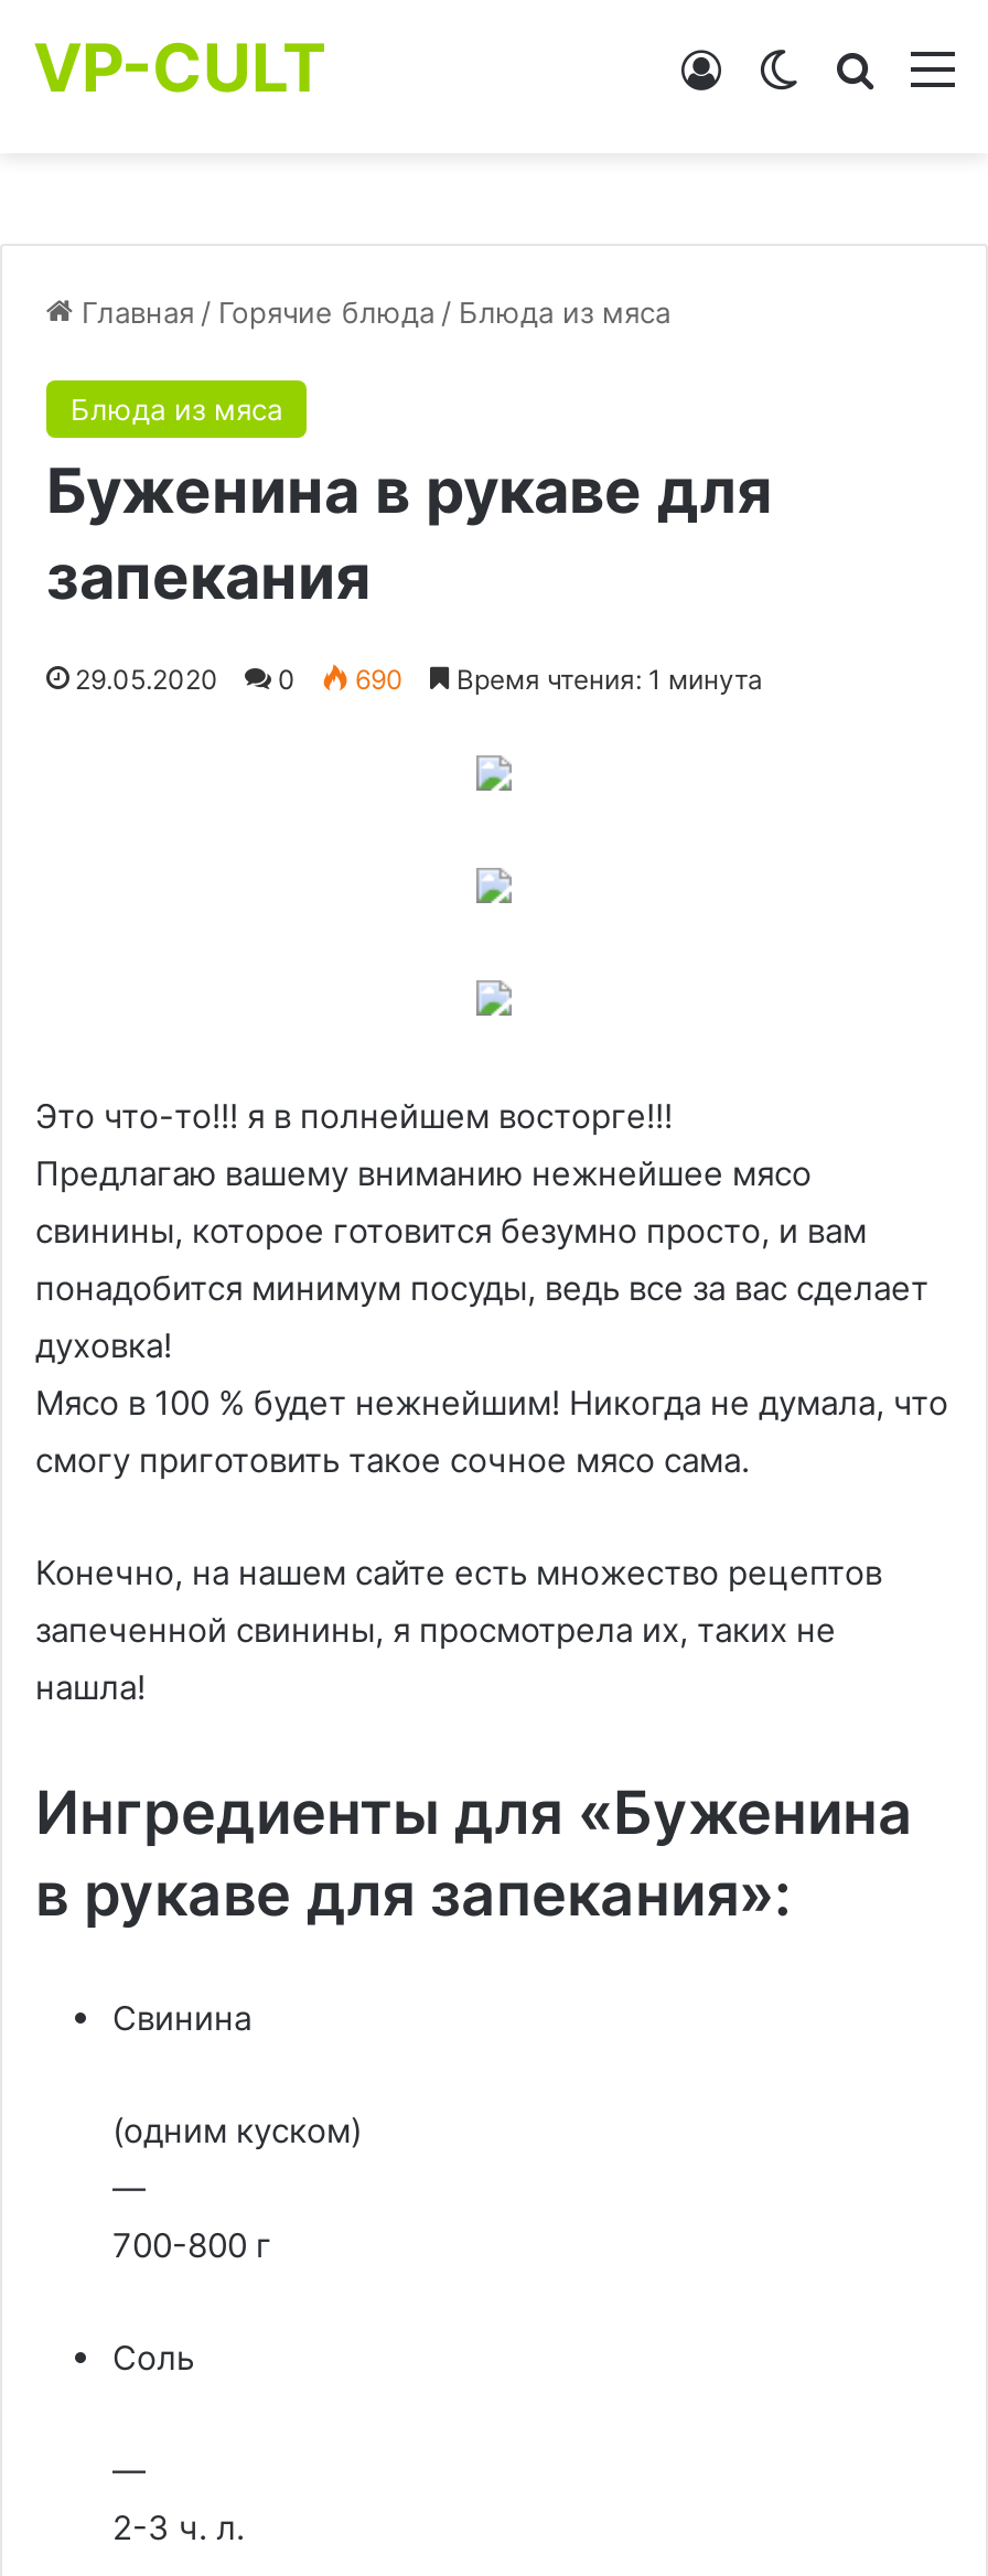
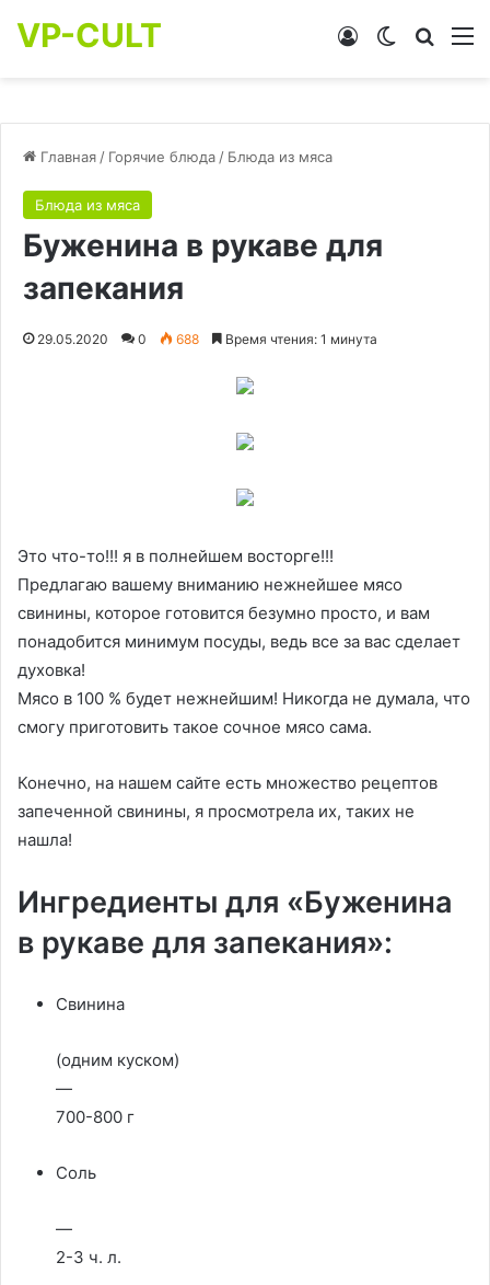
[75,663,763,696] 29.05.2020 0 690 Время чтения: 1 минута -> [37,331,377,347] 29.05.2020 0 688 Время чтения: 1 минута

